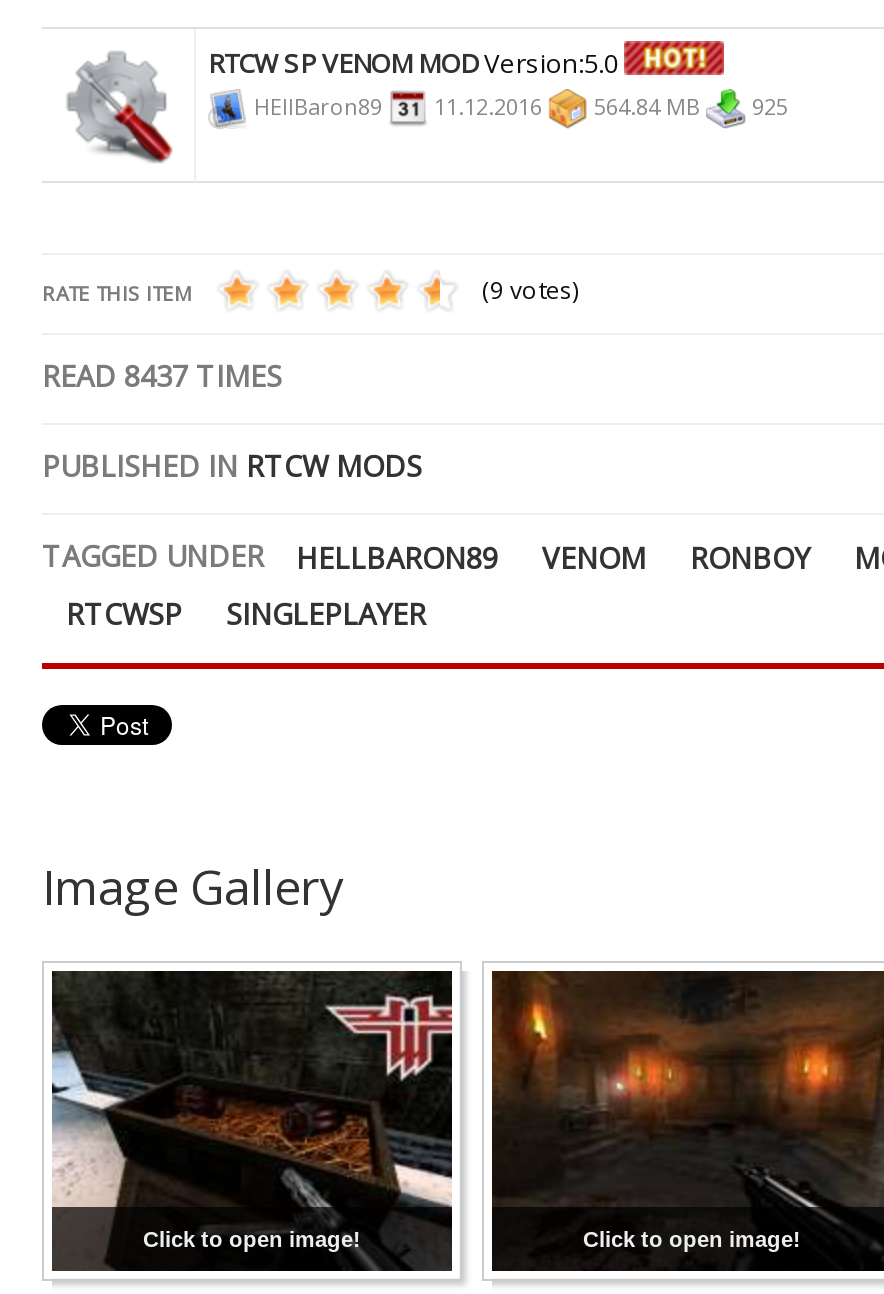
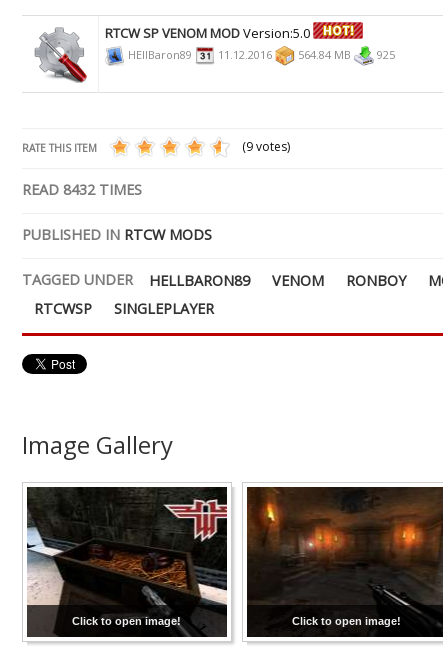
[42,356,282,394] READ 8437 TIMES -> [22,179,142,198] READ 8432 TIMES

